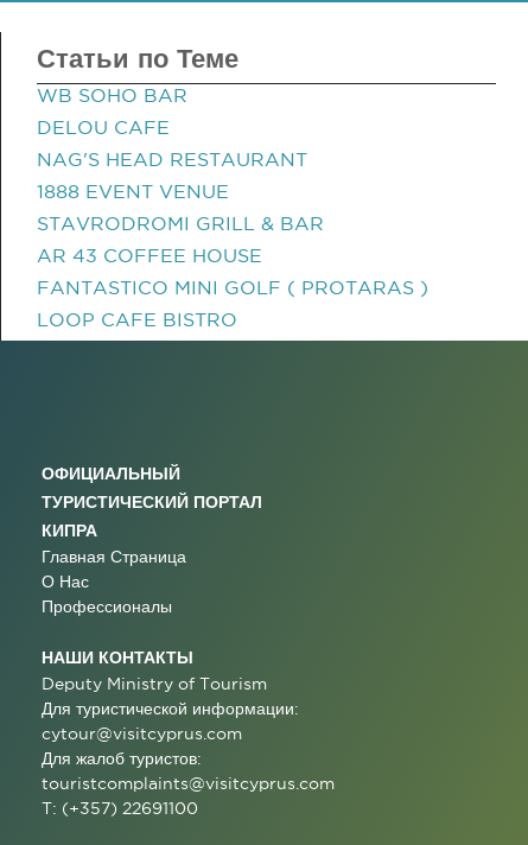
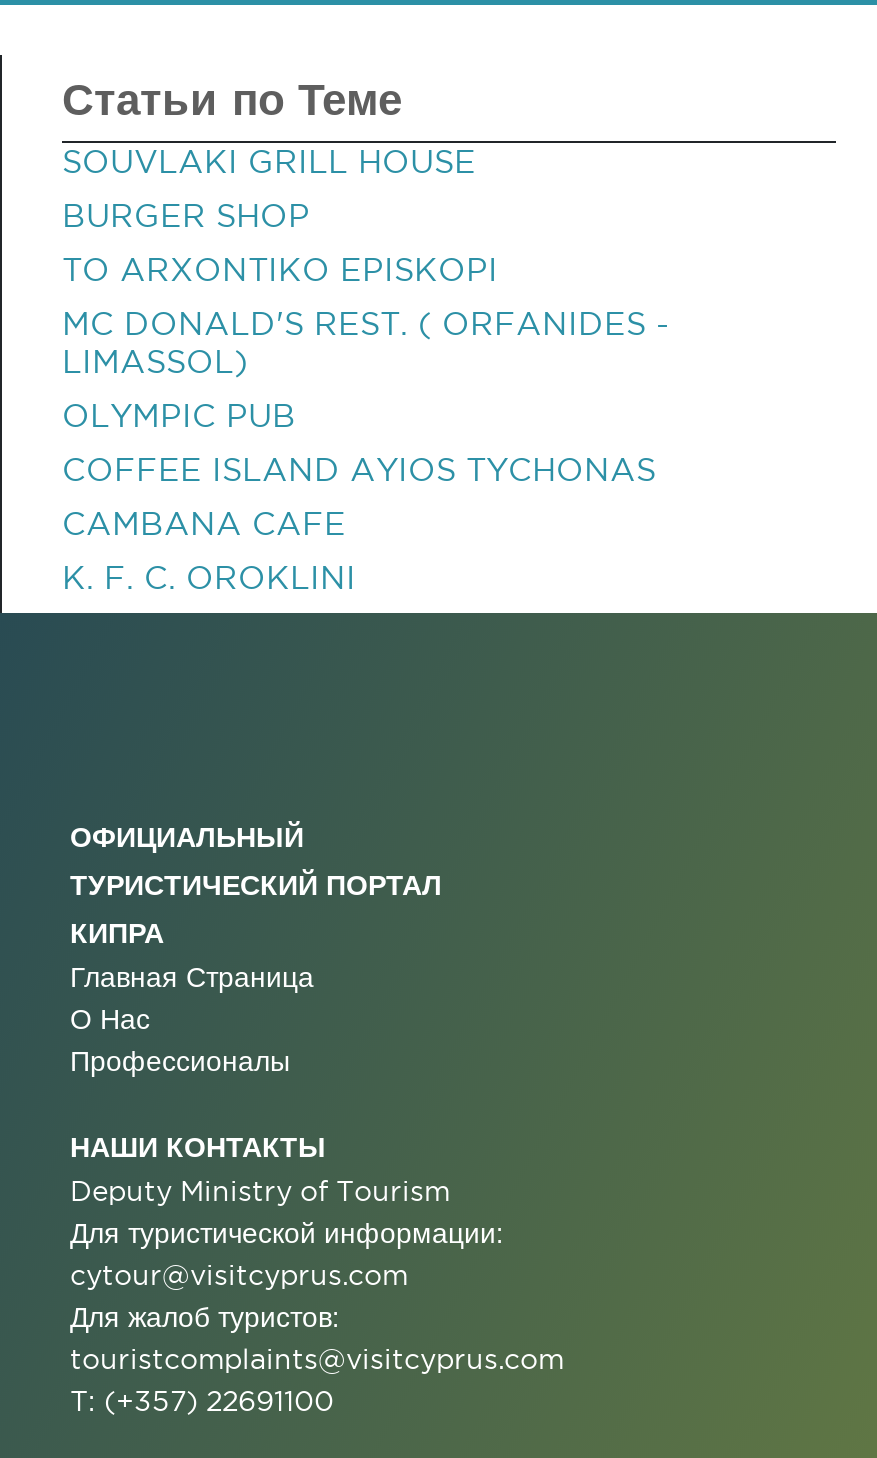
[37,84,187,106] WB SOHO BAR -> [62,143,476,179] SOUVLAKI GRILL HOUSE
[37,116,170,138] DELOU CAFE -> [62,197,310,233] BURGER SHOP
[37,148,307,170] NAG'S HEAD RESTAURANT -> [62,251,498,287] TO ARXONTIKO EPISKOPI
[37,180,229,202] 1888 EVENT VENUE -> [62,305,670,379] MC DONALD'S REST. ( ORFANIDES - | LIMASSOL)
[37,212,324,234] STAVRODROMI GRILL & BAR -> [62,397,296,433] OLYMPIC PUB
[37,244,262,266] AR 43 COFFEE HOUSE -> [62,451,656,487] COFFEE ISLAND AYIOS TYCHONAS
[37,277,428,298] FANTASTICO MINI GOLF ( PROTARAS ) -> [62,505,346,541] CAMBANA CAFE
[37,309,237,330] LOOP CAFE BISTRO -> [62,559,356,595] K. F. C. OROKLINI

